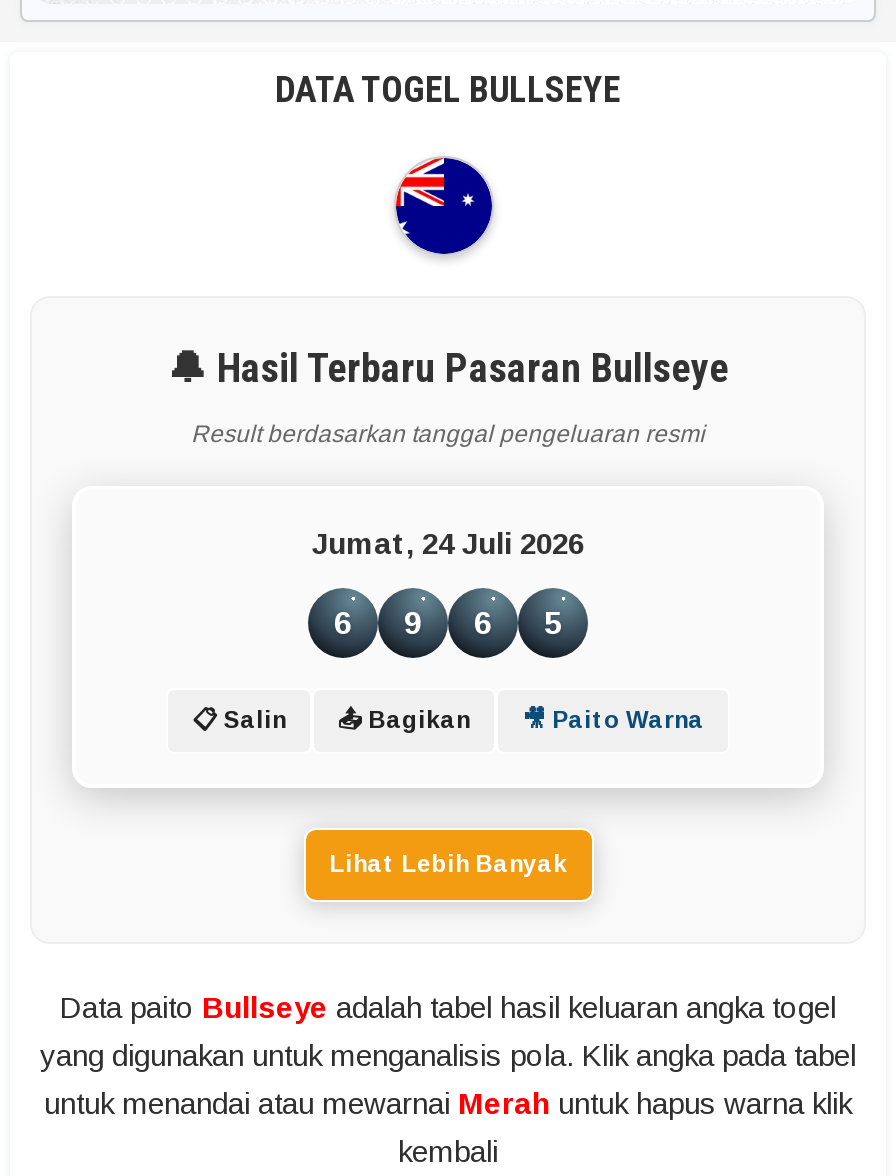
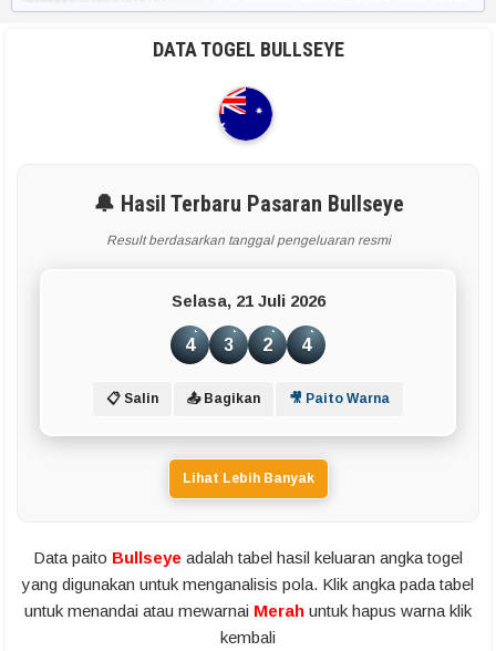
[312,526,584,560] Jumat, 24 Juli 2026 -> [171,291,325,310] Selasa, 21 Juli 2026
[334,606,352,640] 6 -> [185,335,195,354] 4
[404,606,422,640] 9 -> [224,335,234,354] 3
[474,606,492,640] 6 -> [262,335,272,354] 2
[544,606,562,640] 5 -> [301,335,311,354] 4

